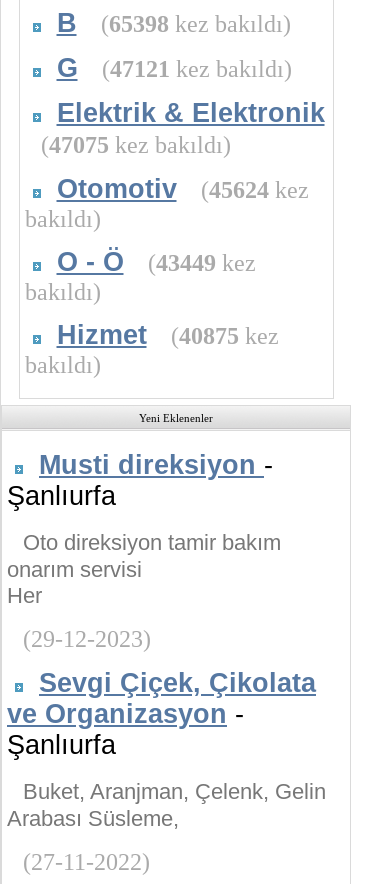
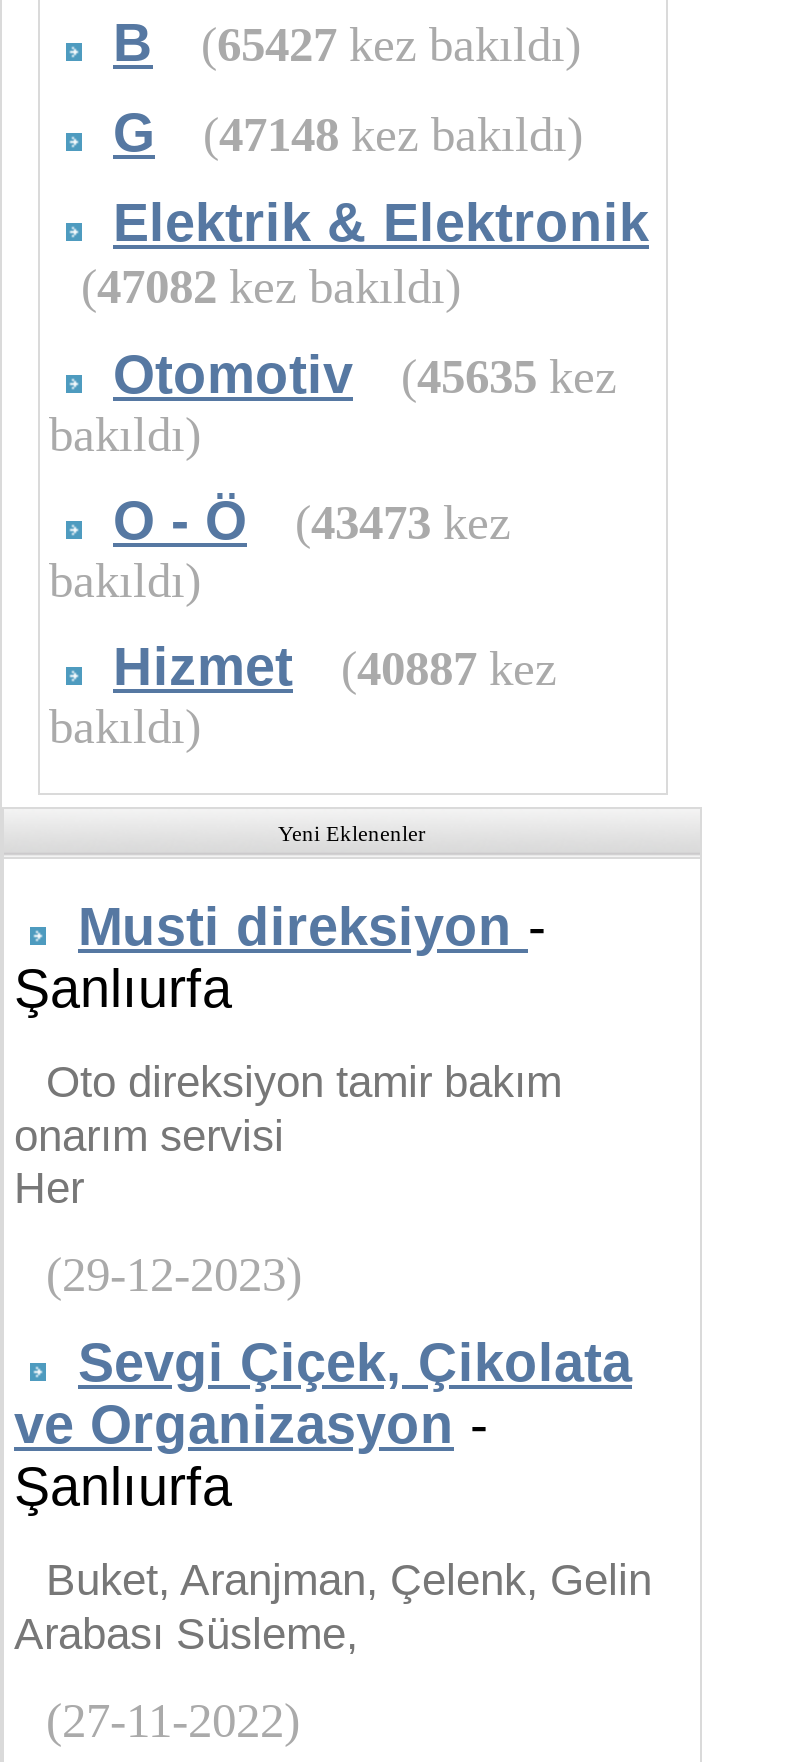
[56,8,290,38] B (65398 kez bakıldı) -> [113,13,581,73] B (65427 kez bakıldı)
[56,53,291,83] G (47121 kez bakıldı) -> [113,103,583,163] G (47148 kez bakıldı)
[40,131,230,158] (47075 kez bakıldı) -> [81,259,461,313] (47082 kez bakıldı)
[56,174,308,204] Otomotiv (45624 kez -> [113,345,617,405] Otomotiv (45635 kez
[56,247,255,277] O - Ö (43449 kez -> [113,491,511,551] O - Ö (43473 kez
[56,320,278,350] Hizmet (40875 kez -> [113,637,557,697] Hizmet (40887 kez

